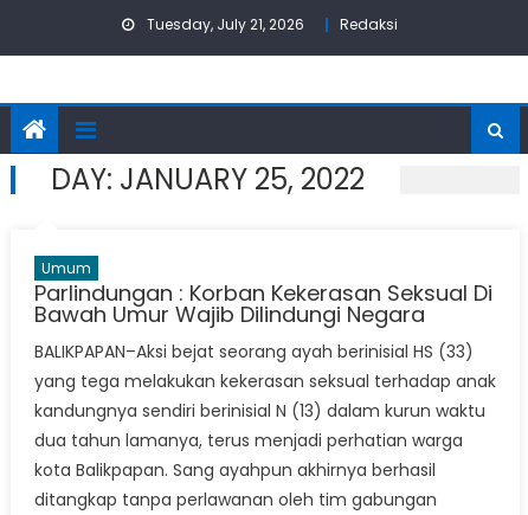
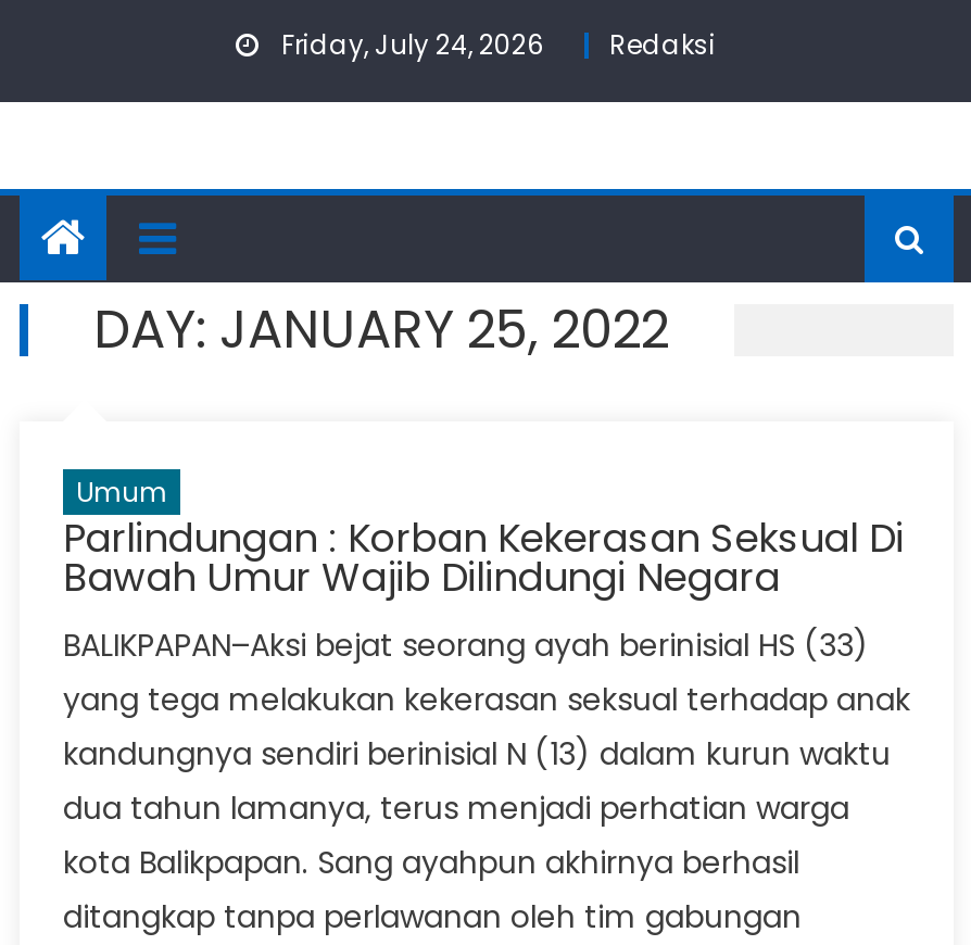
[143,14,397,34] Tuesday, July 21, 2026 Redaksi -> [275,26,716,63] Friday, July 24, 2026 Redaksi

